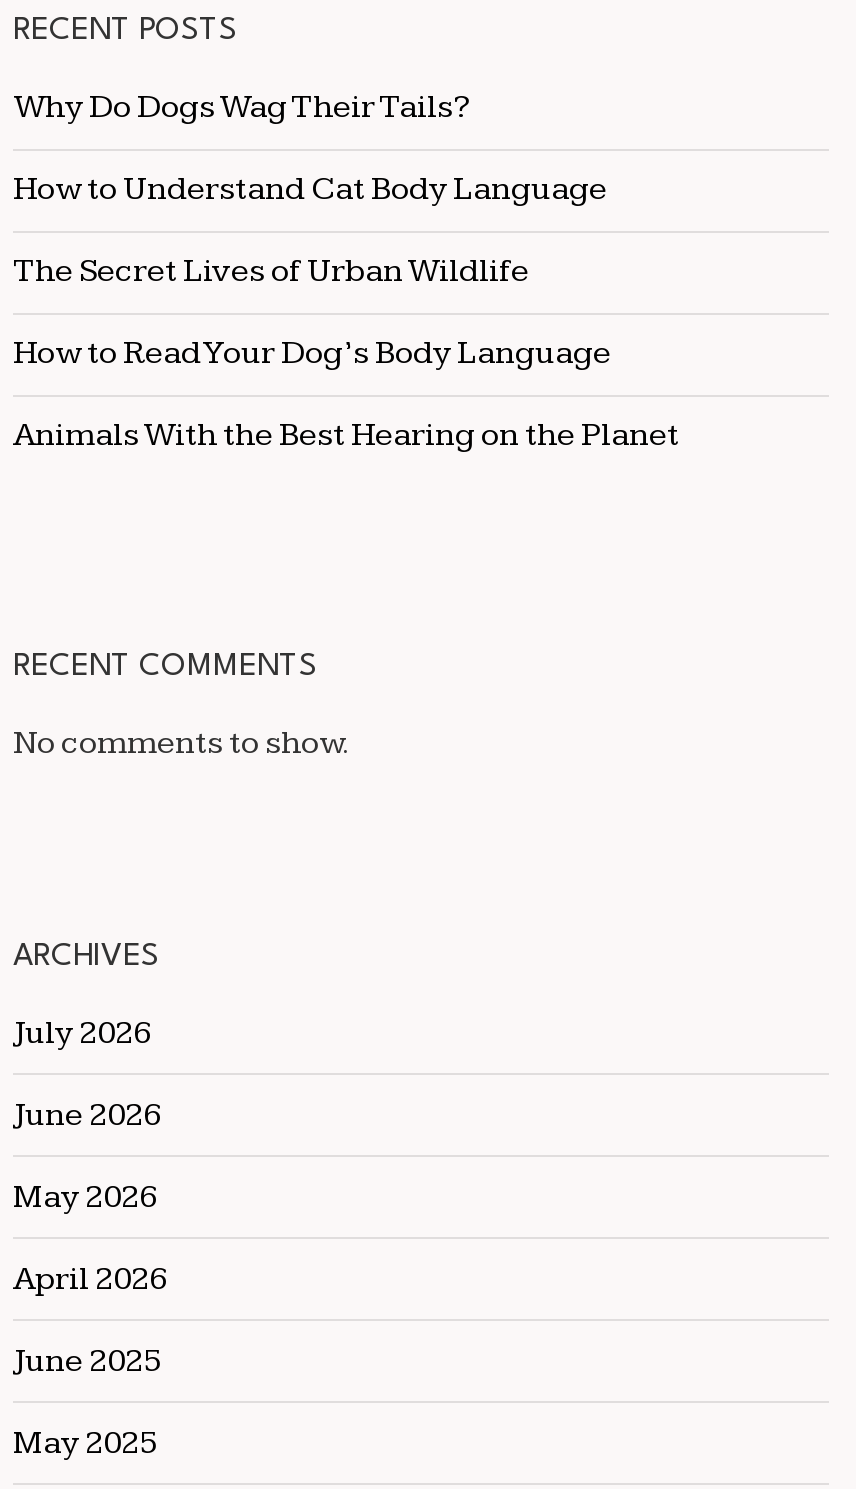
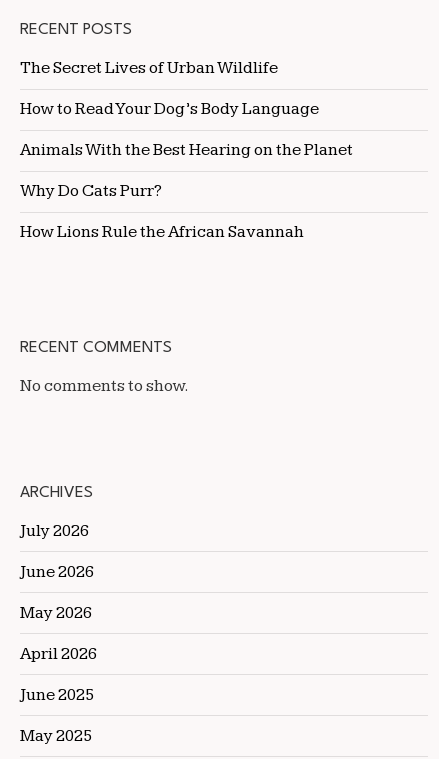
[13,87,607,209] Why Do Dogs Wag Their Tails? | How to Understand Cat Body Language -> none
moved [13,251,679,455] -> [20,58,353,160]: The Secret Lives of Urban Wildlife | How to Read Your Dog’s Body Language | Animals With the Best Hearing on the Planet
none -> [20,181,304,242] Why Do Cats Purr? | How Lions Rule the African Savannah

